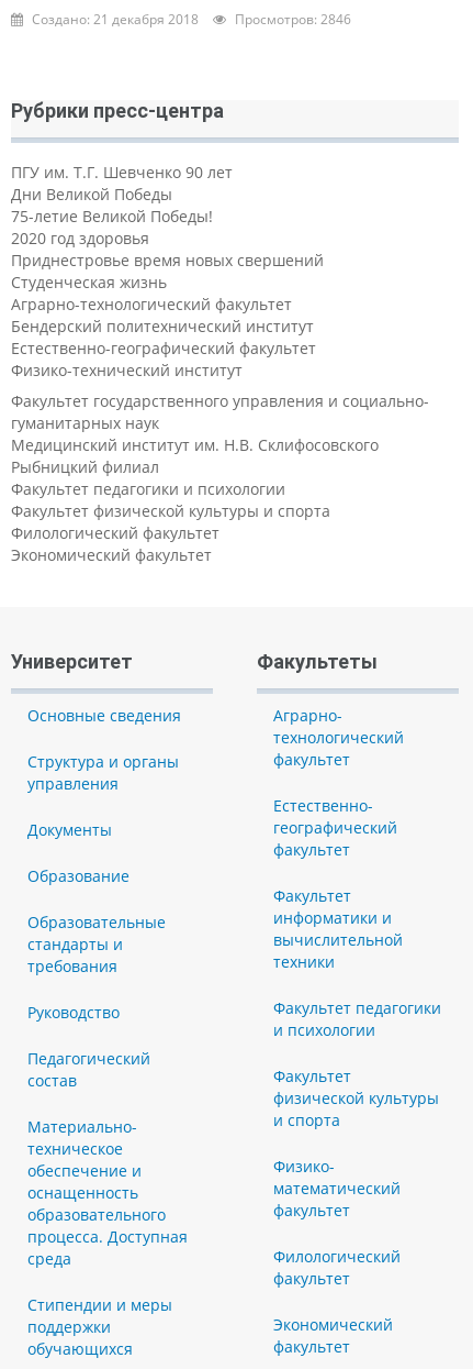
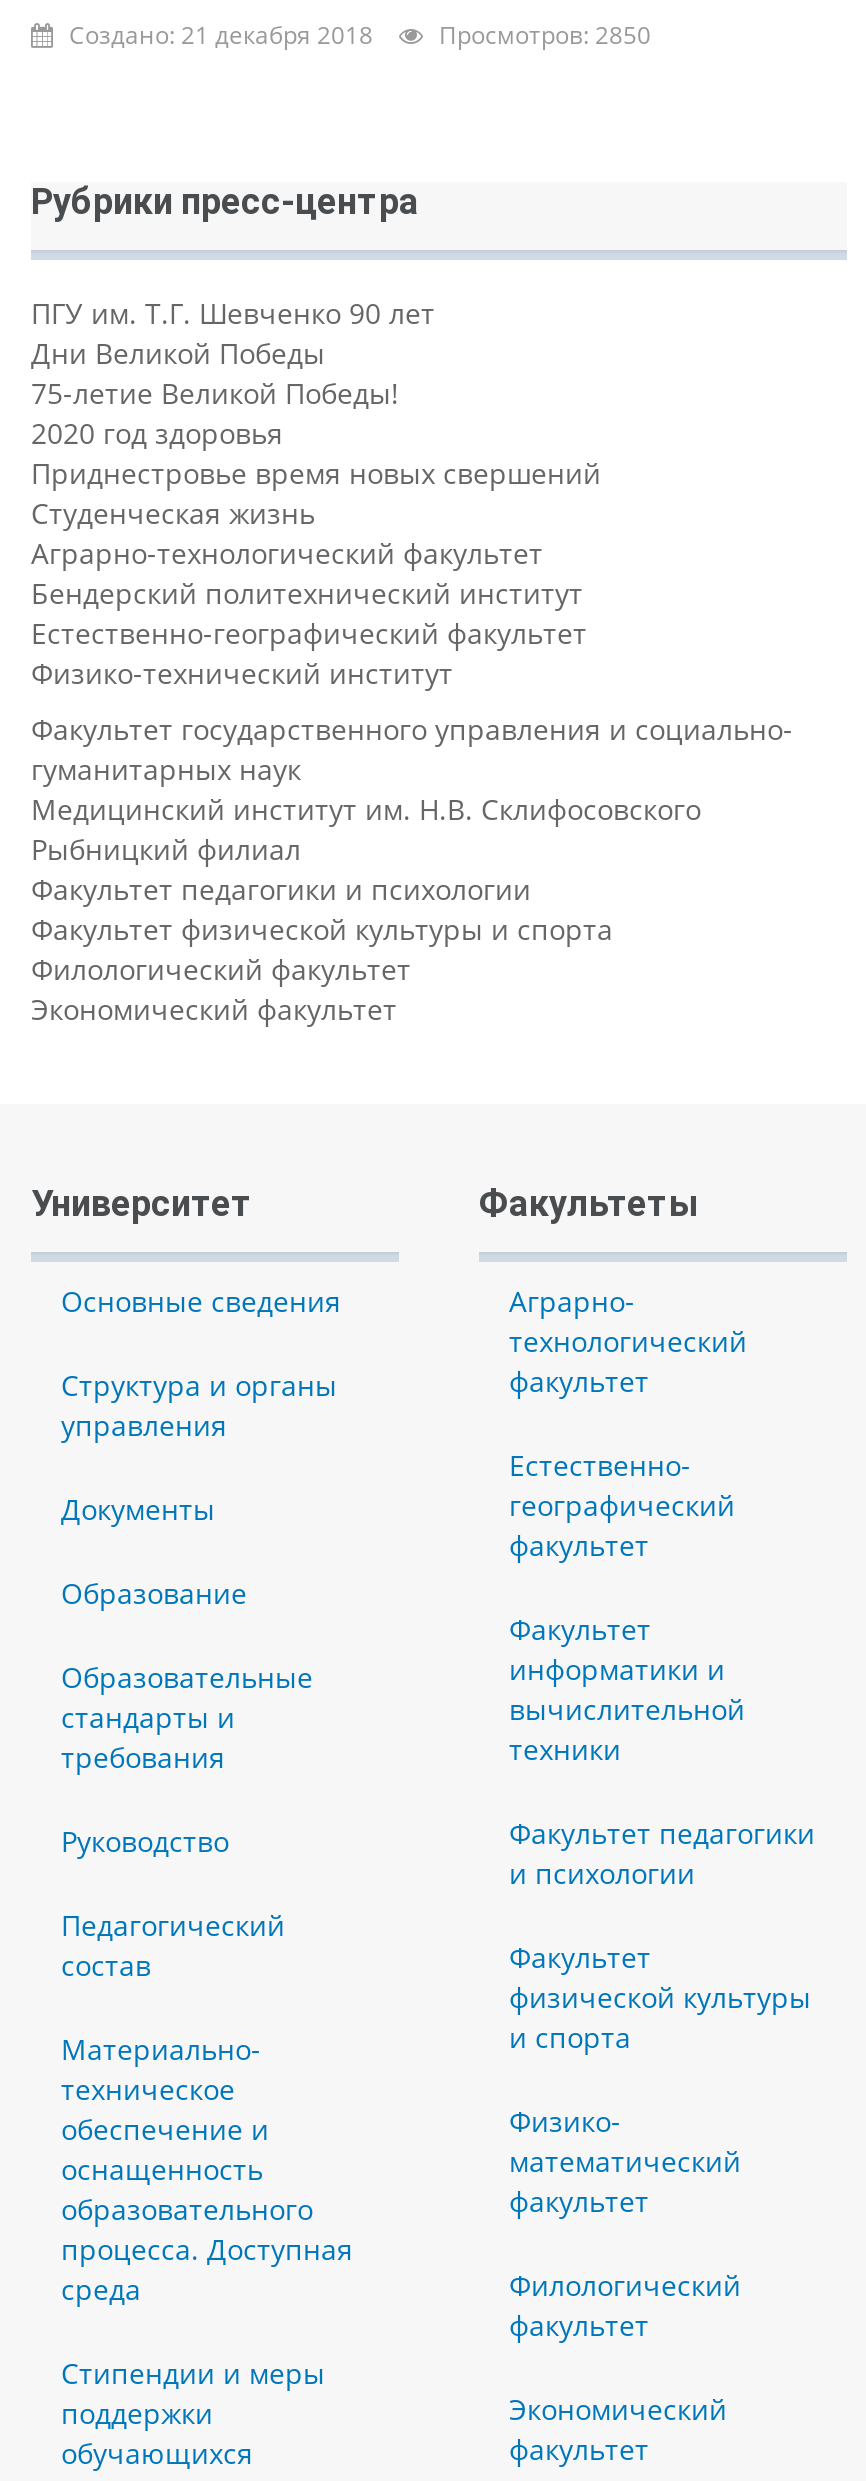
[32,9,351,28] Создано: 21 декабря 2018 Просмотров: 2846 -> [69,17,651,51] Создано: 21 декабря 2018 Просмотров: 2850

